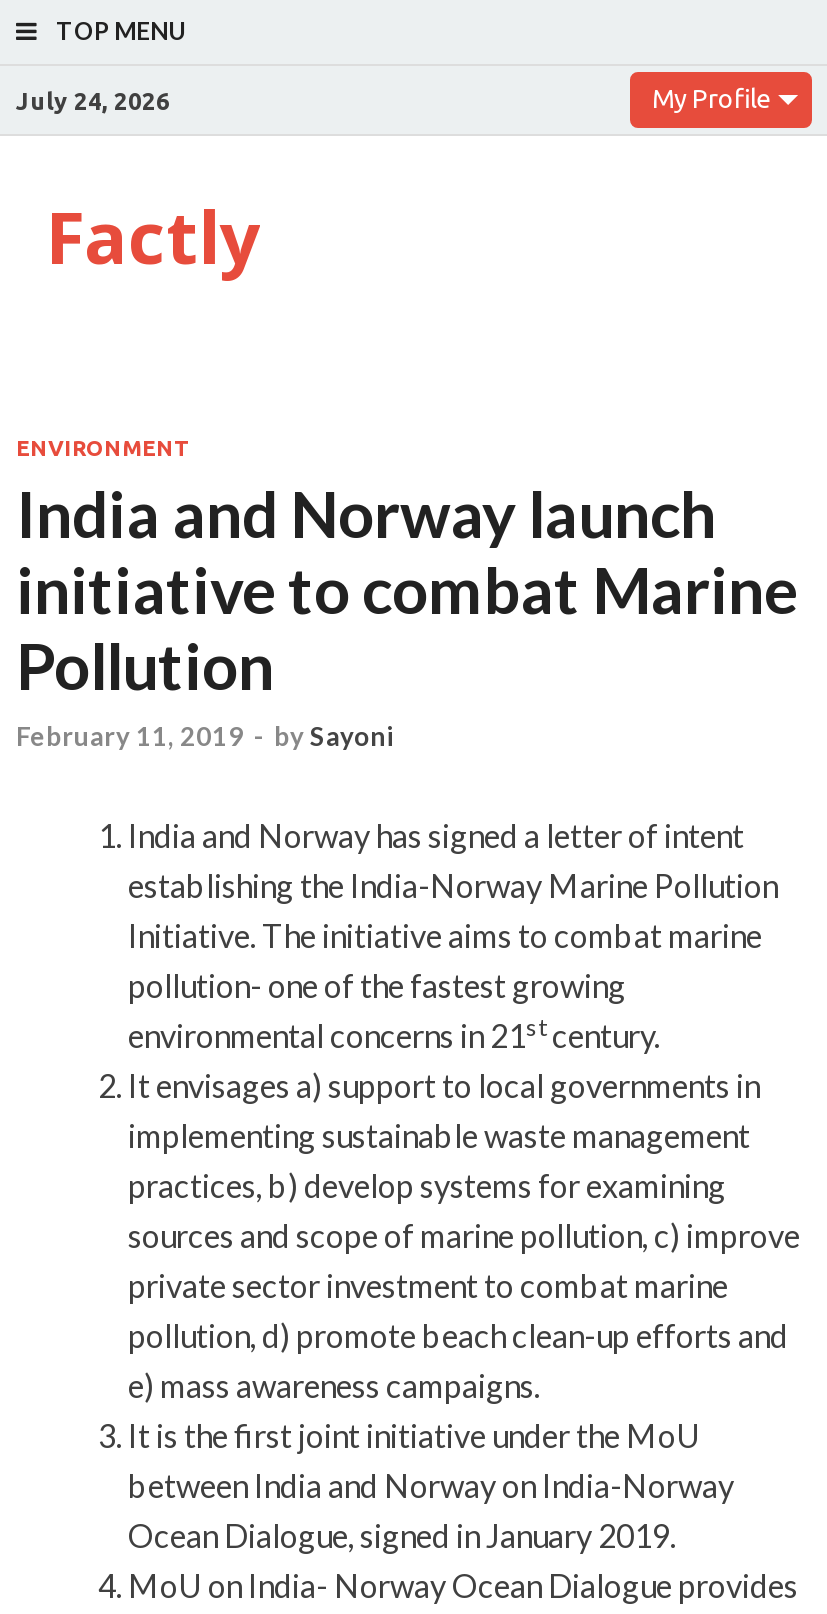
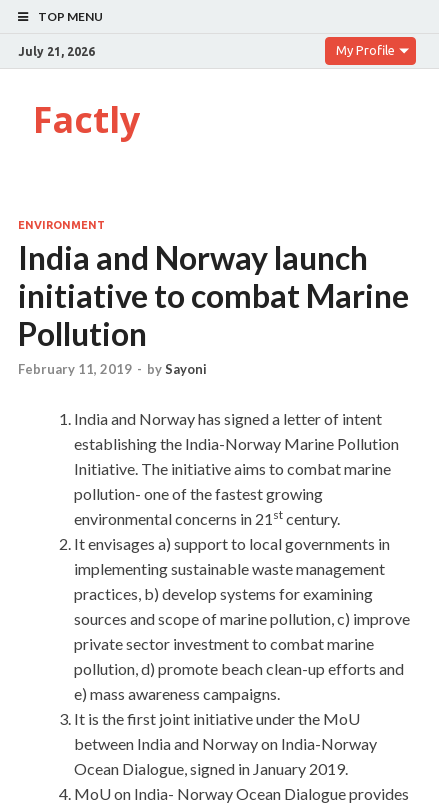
[16,87,170,113] July 24, 2026 -> [18,44,95,57] July 21, 2026

